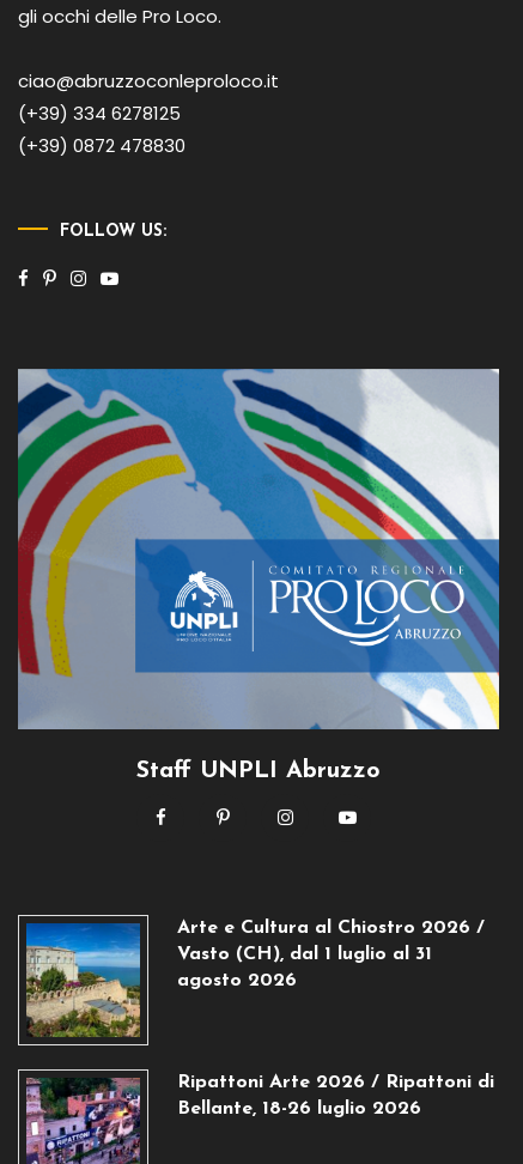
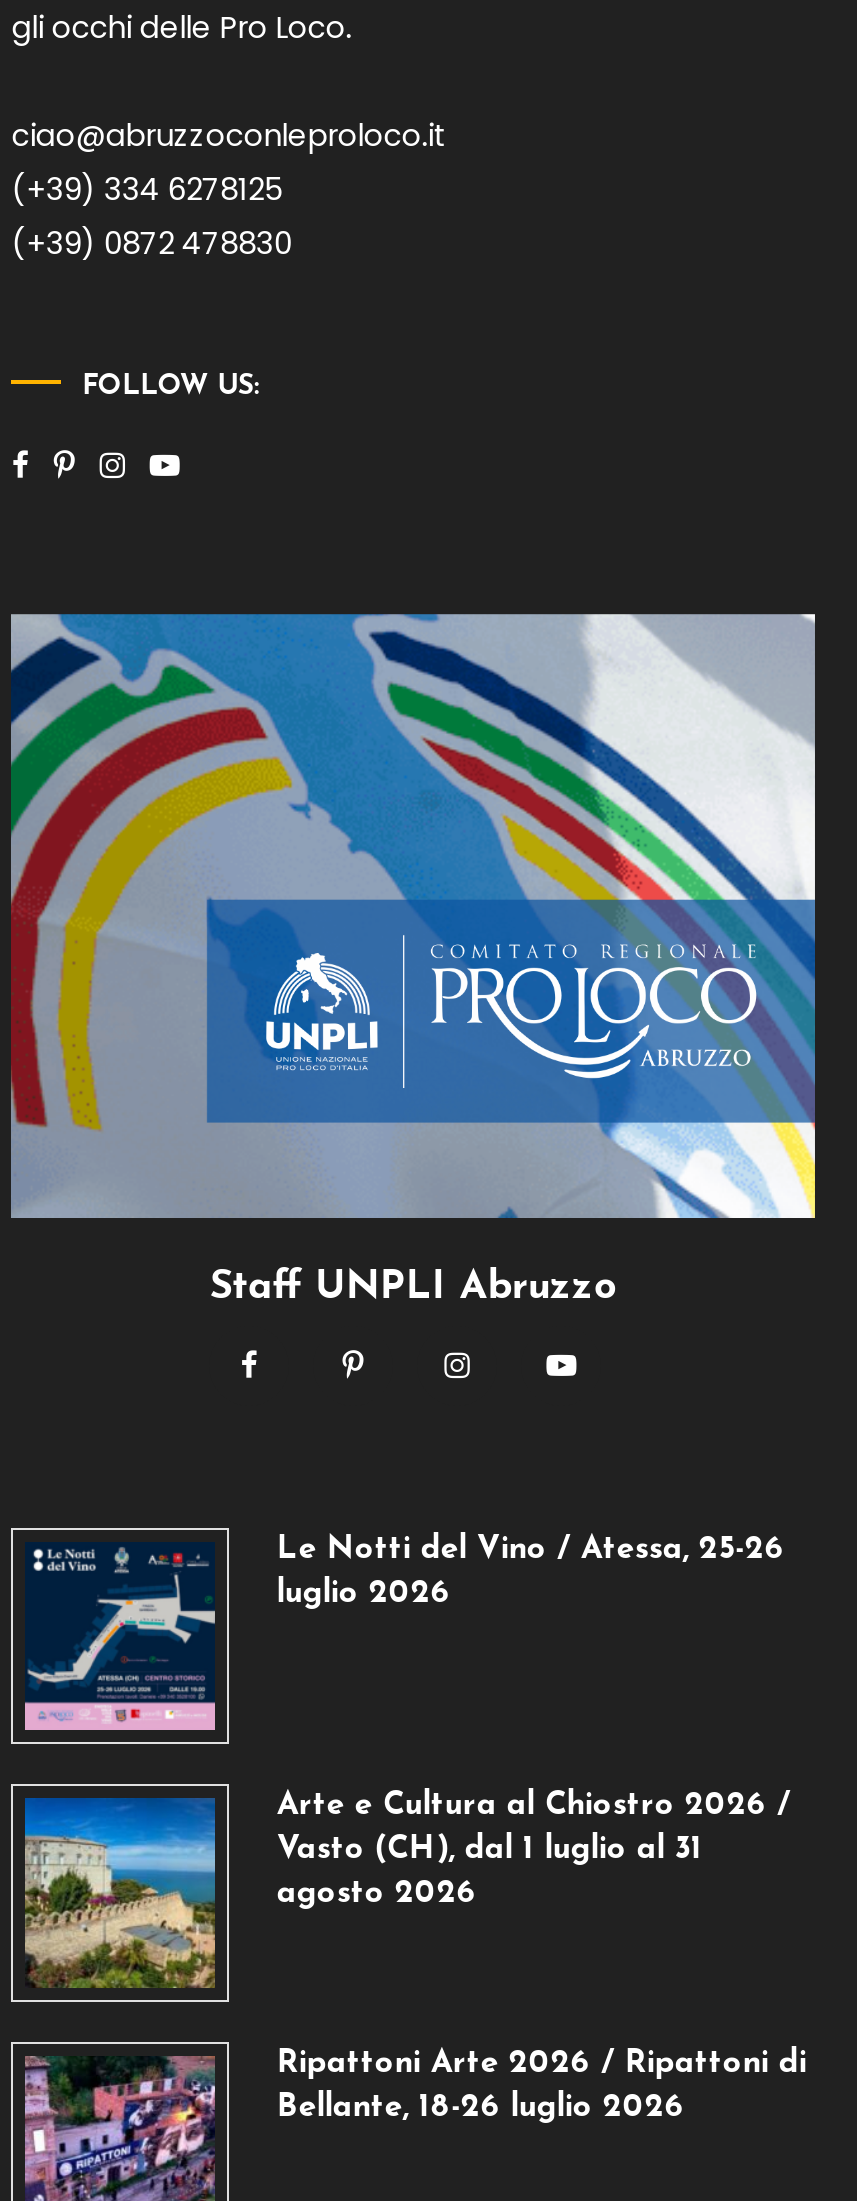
none -> [23,1534,785,1732] [image] | Le Notti del Vino / Atessa, 25-26 | luglio 2026

